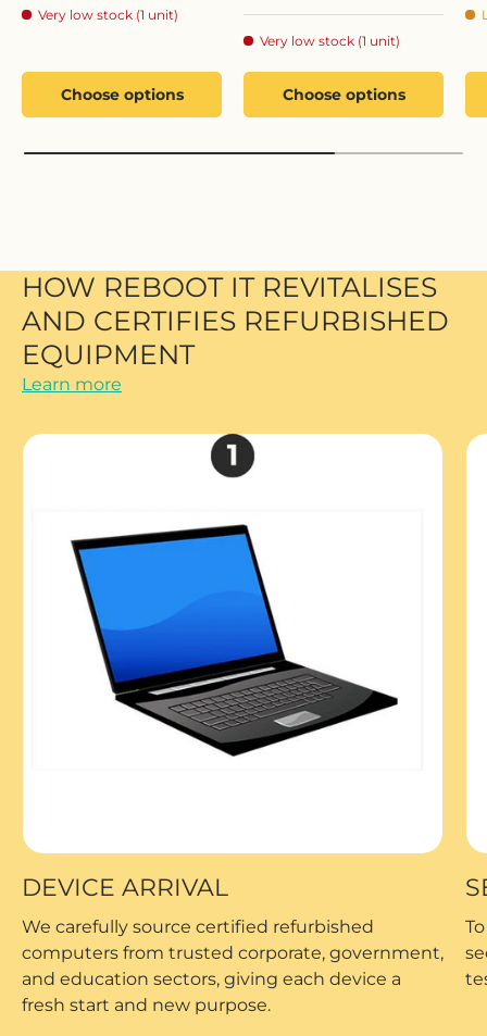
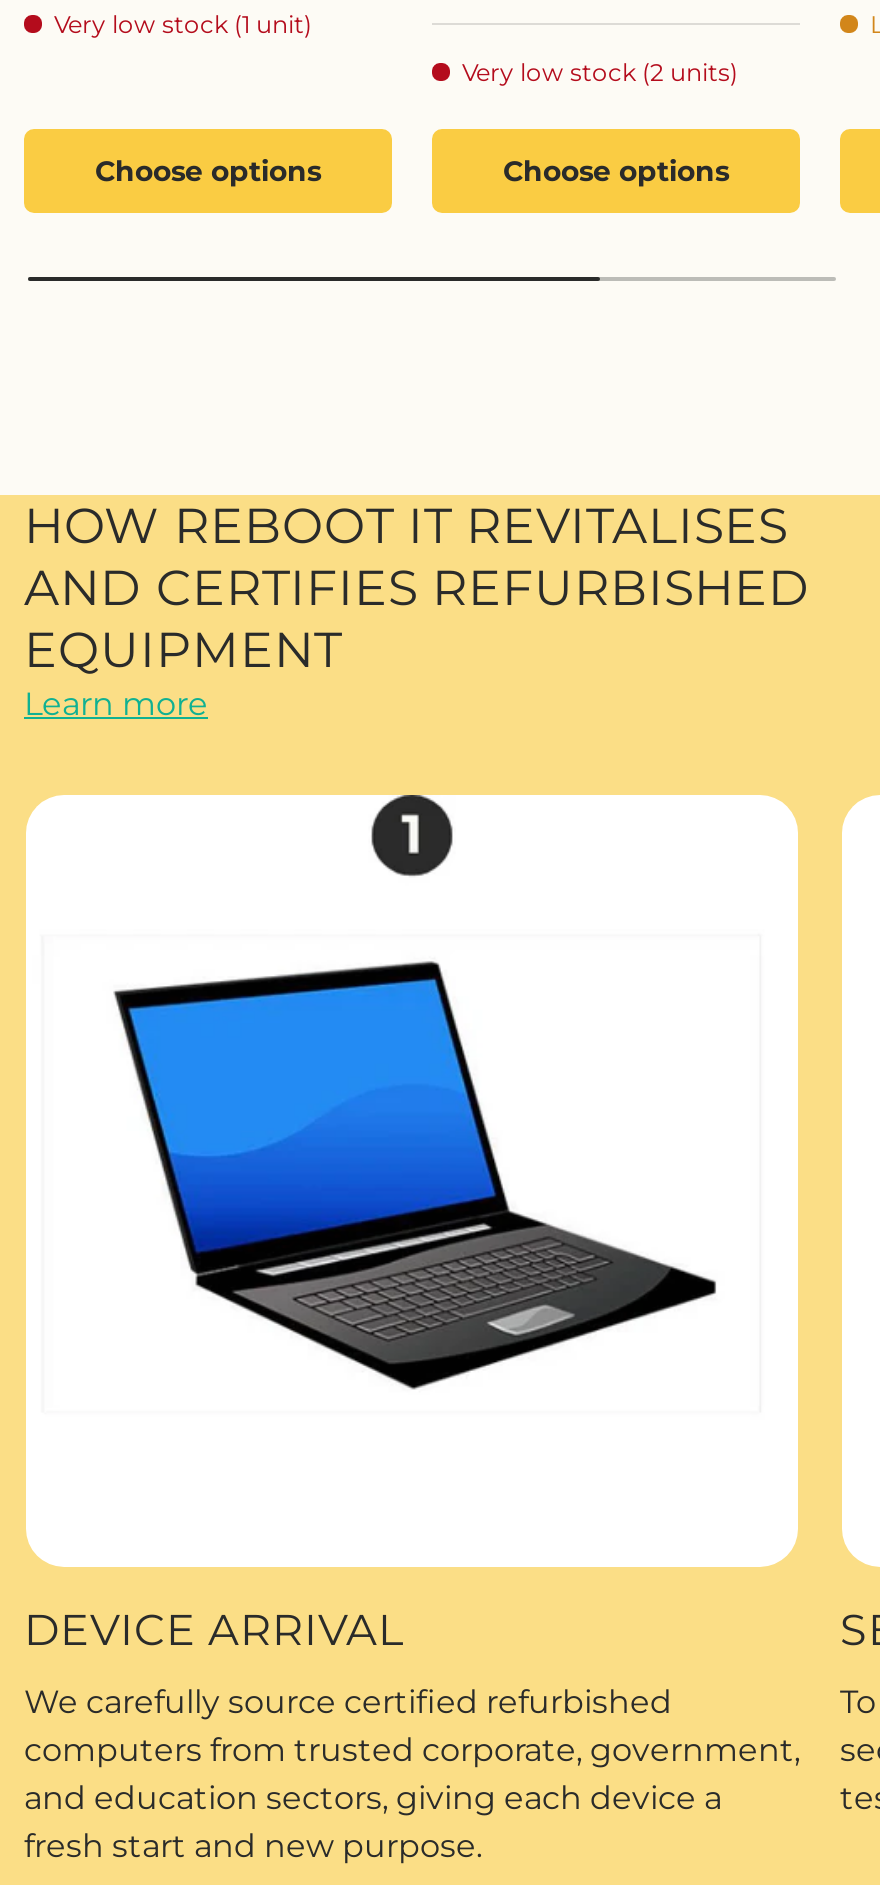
[260,33,400,49] Very low stock (1 unit) -> [462,57,738,87] Very low stock (2 units)

